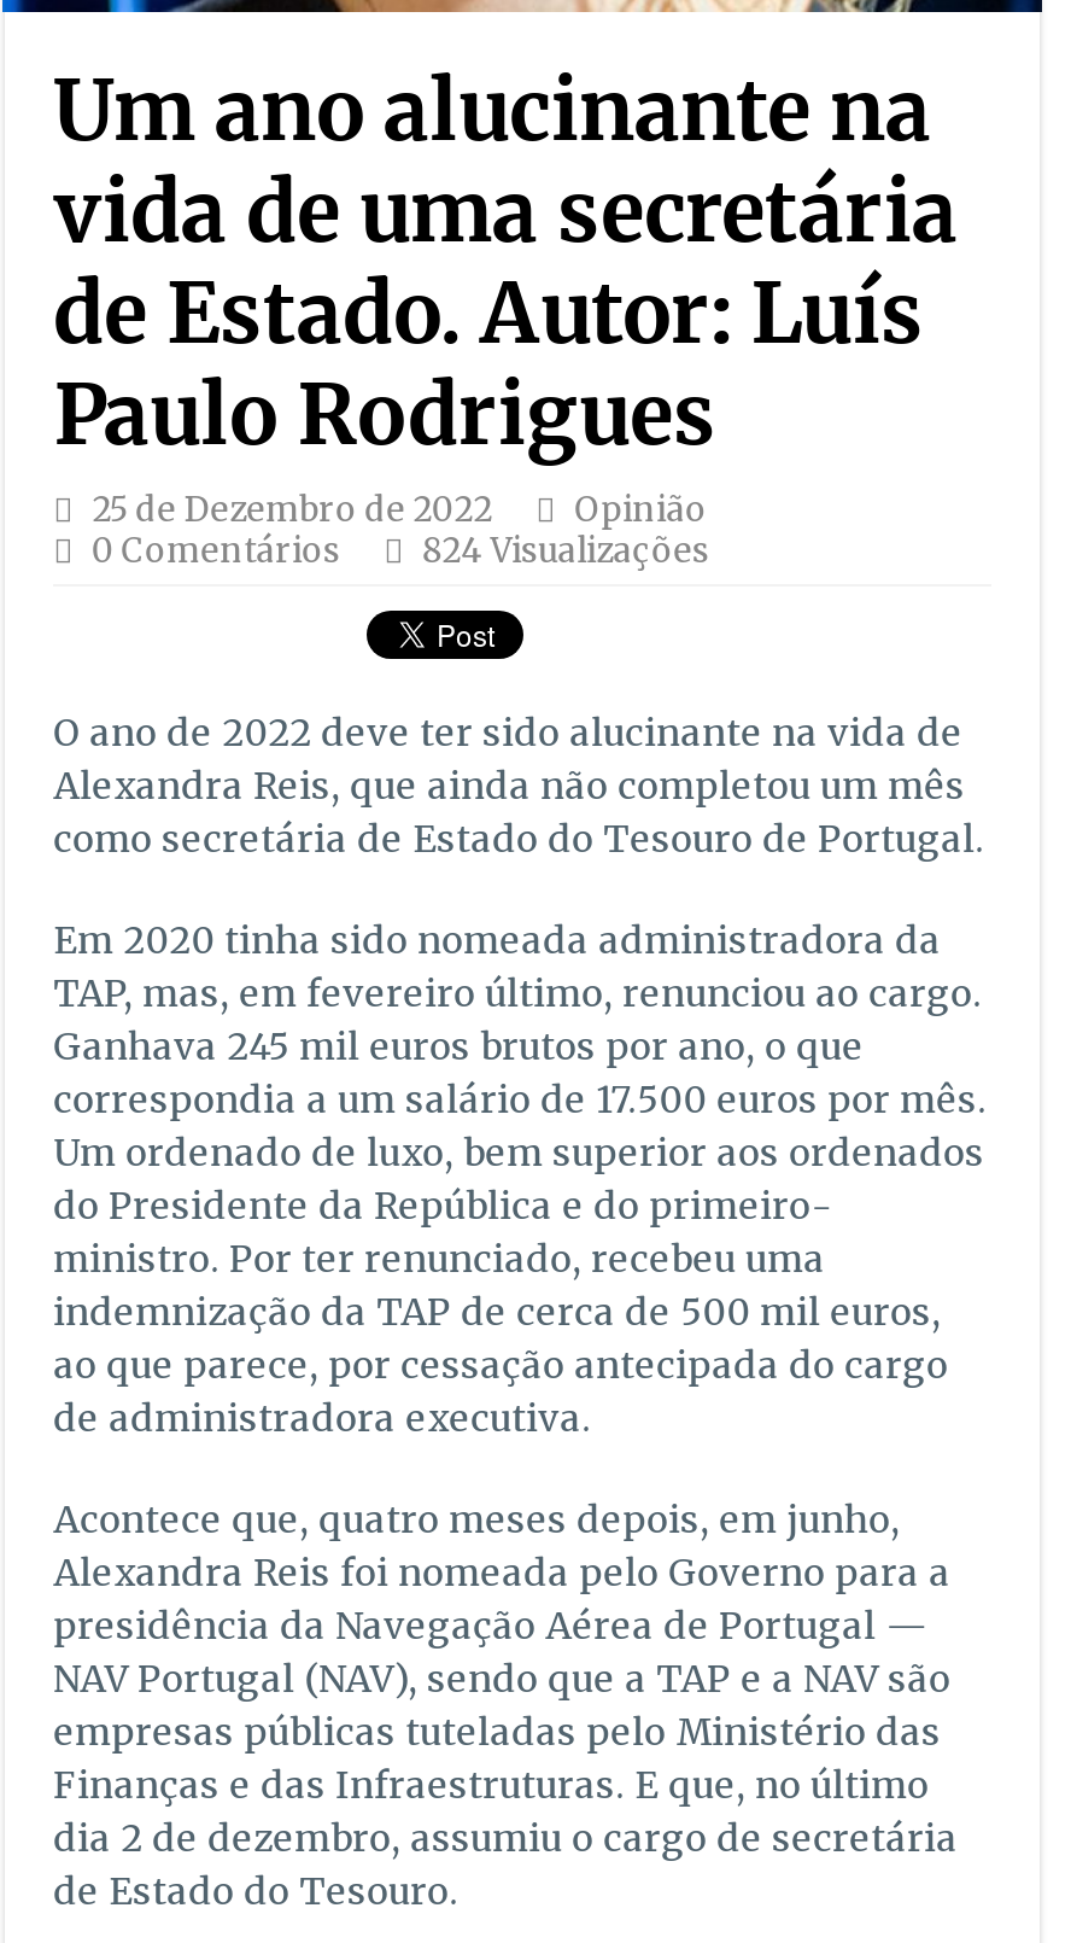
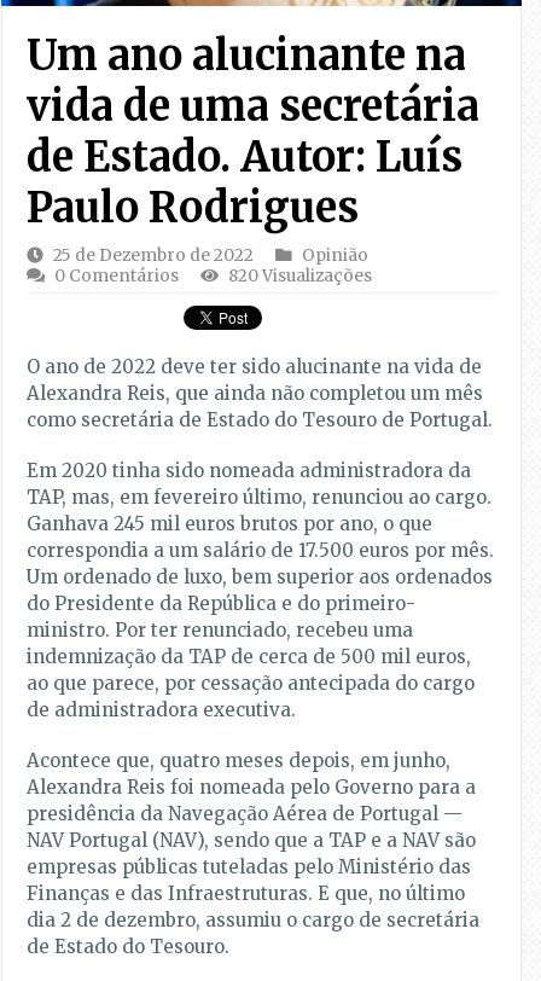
[423,532,710,573] 824 Visualizações -> [228,266,372,287] 820 Visualizações

